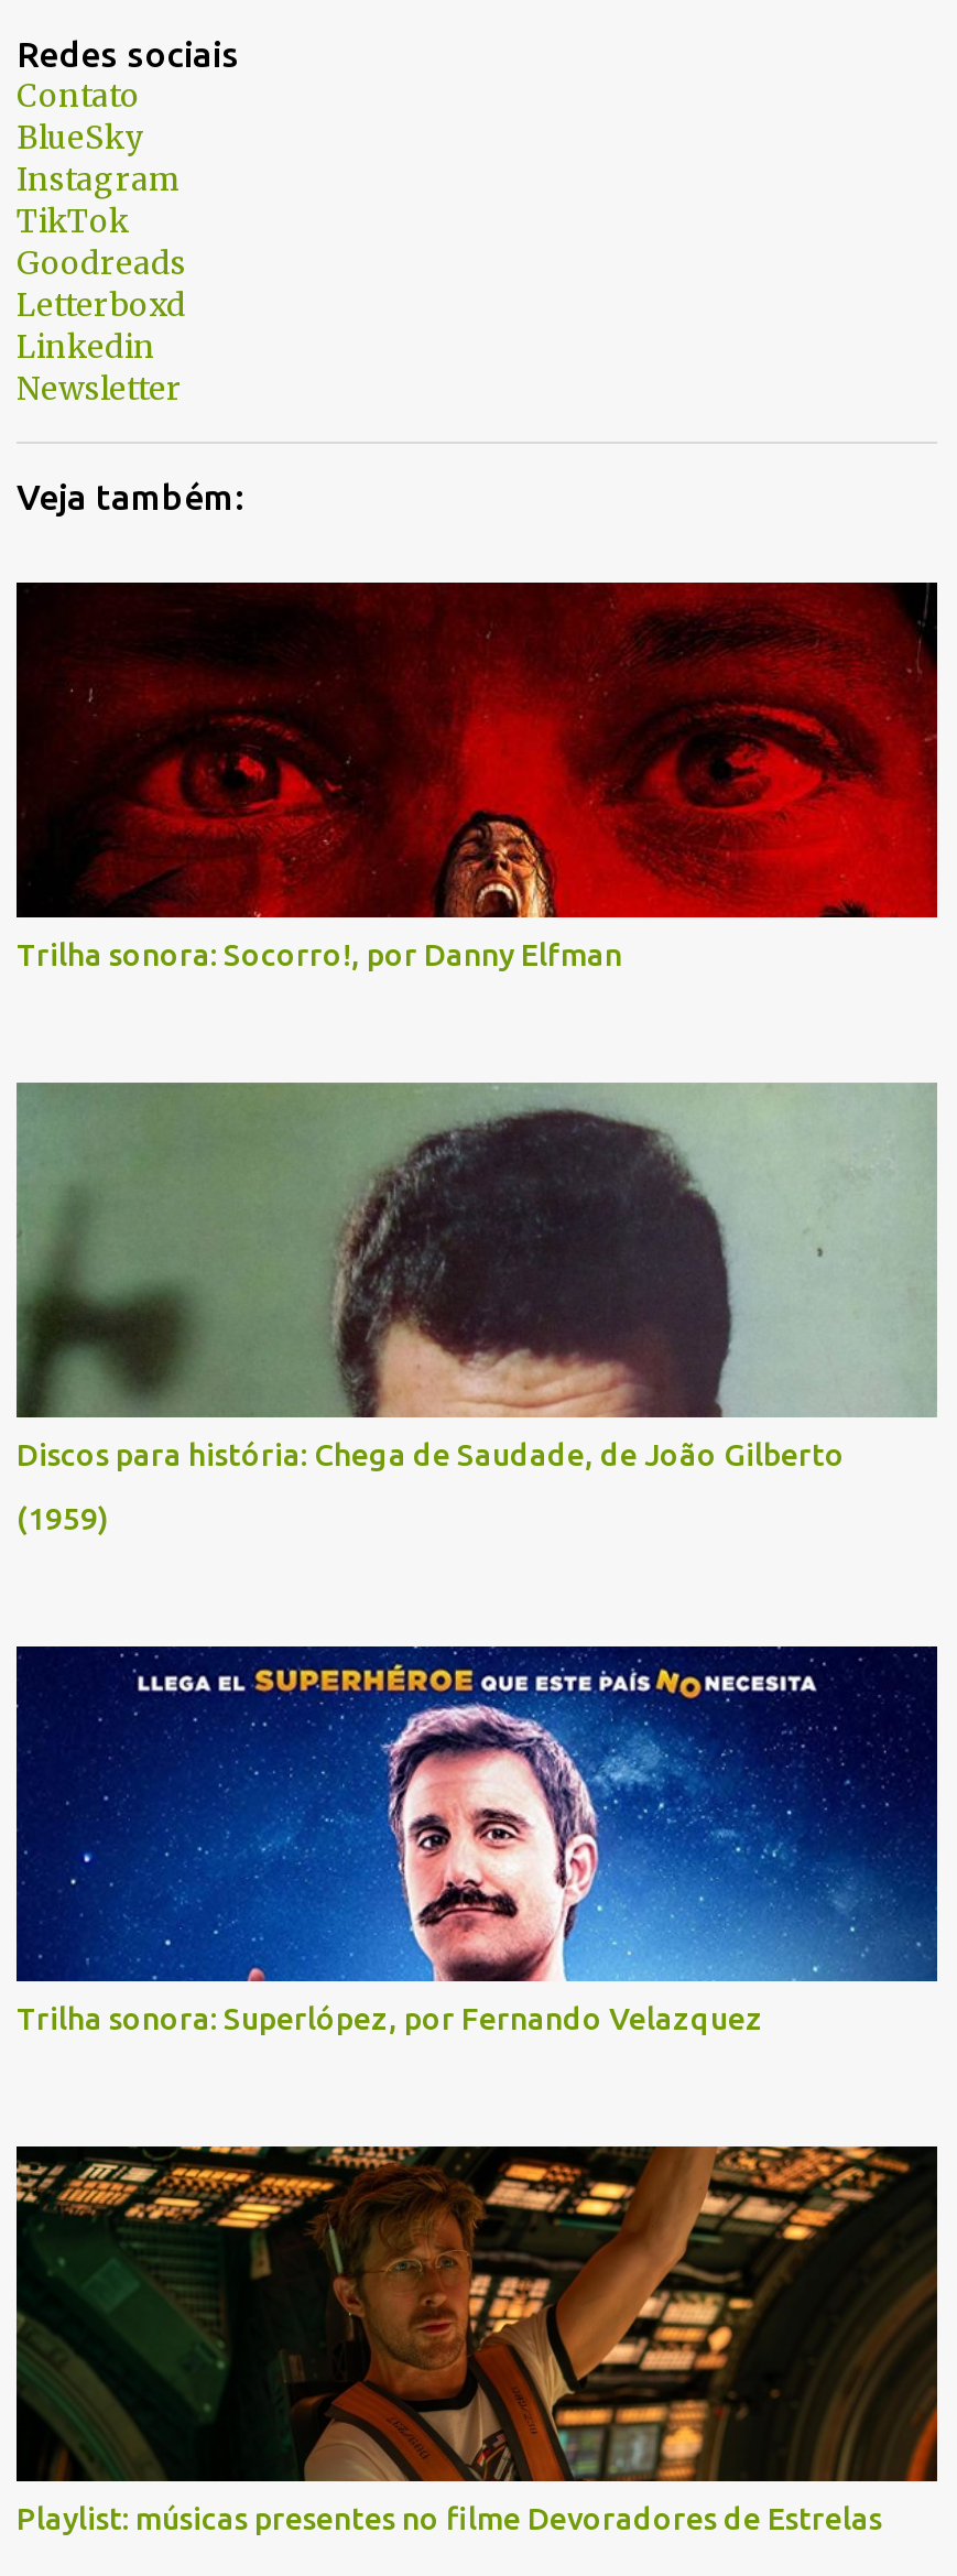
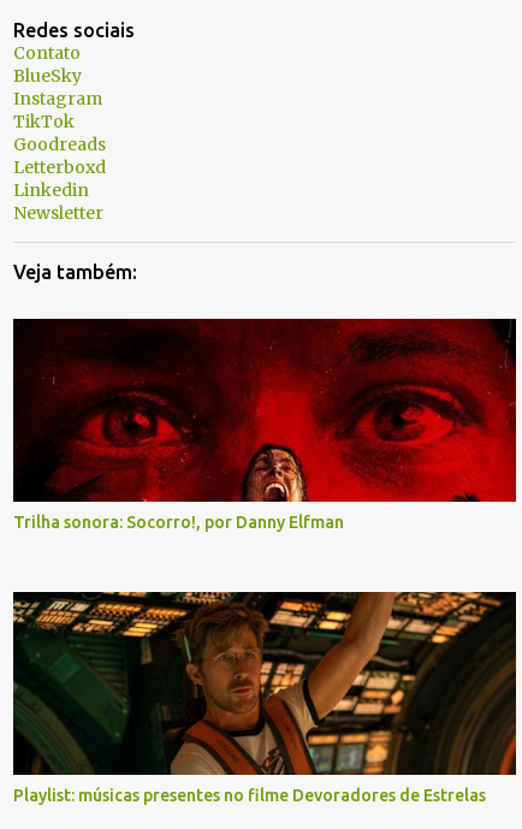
[14,1080,937,1537] [image] | Discos para história: Chega de Saudade, de João Gilberto | (1959) -> none
[17,1644,939,2037] [image] | Trilha sonora: Superlópez, por Fernando Velazquez -> none

